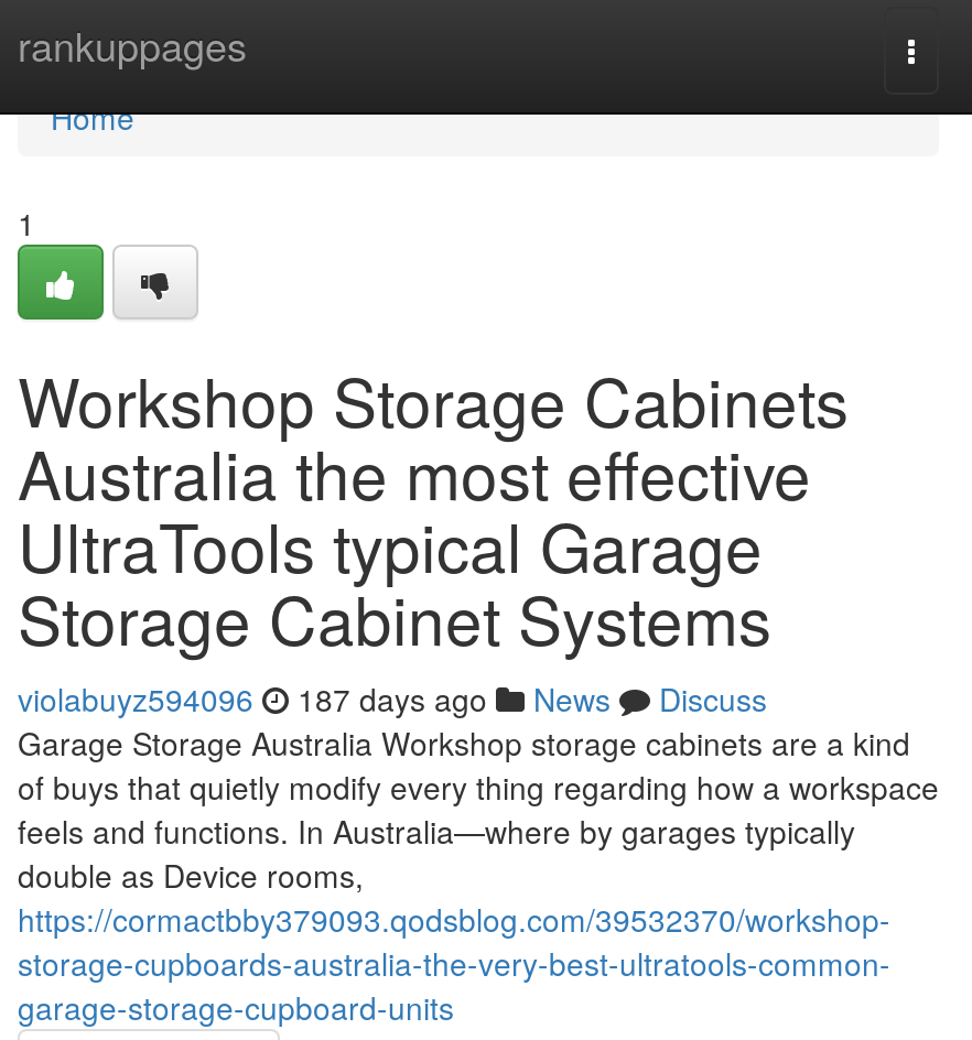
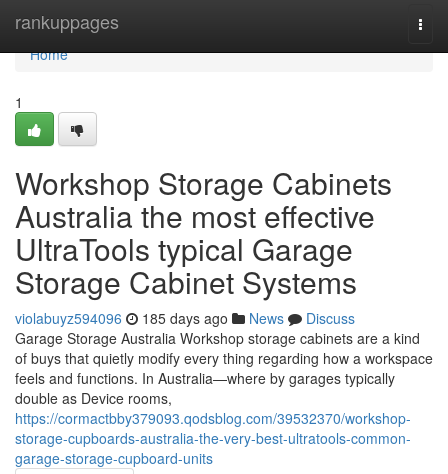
[18,676,767,721] violabuyz594096 187 days ago News Discuss -> [15,308,355,328] violabuyz594096 185 days ago News Discuss

